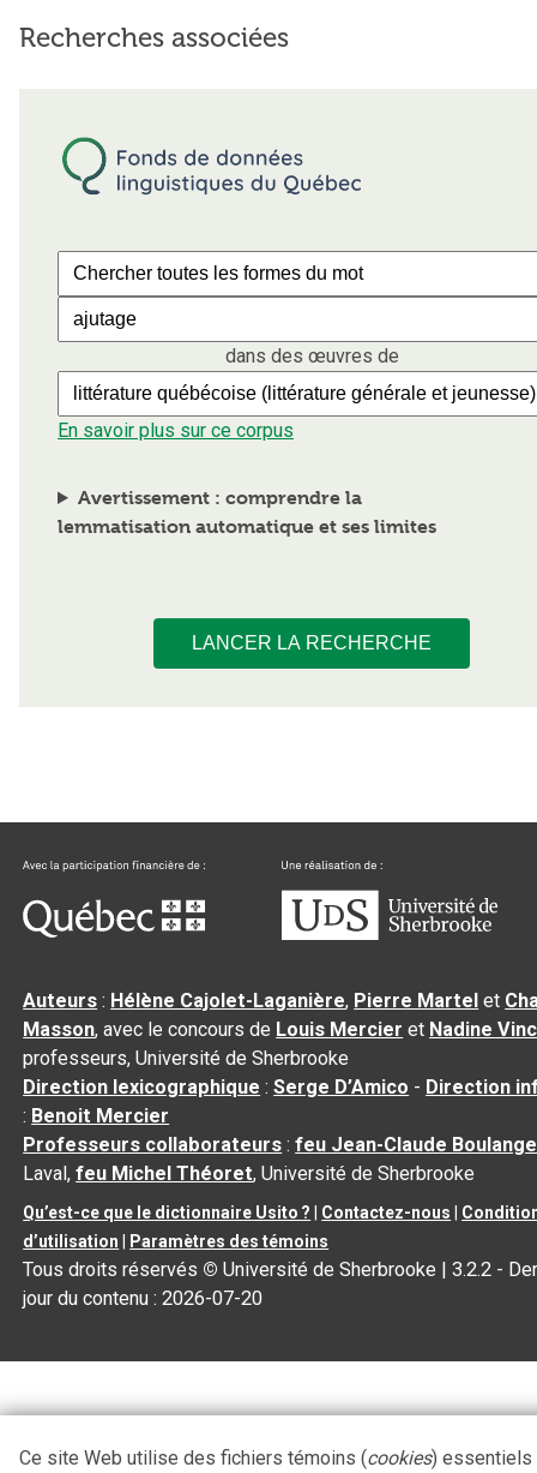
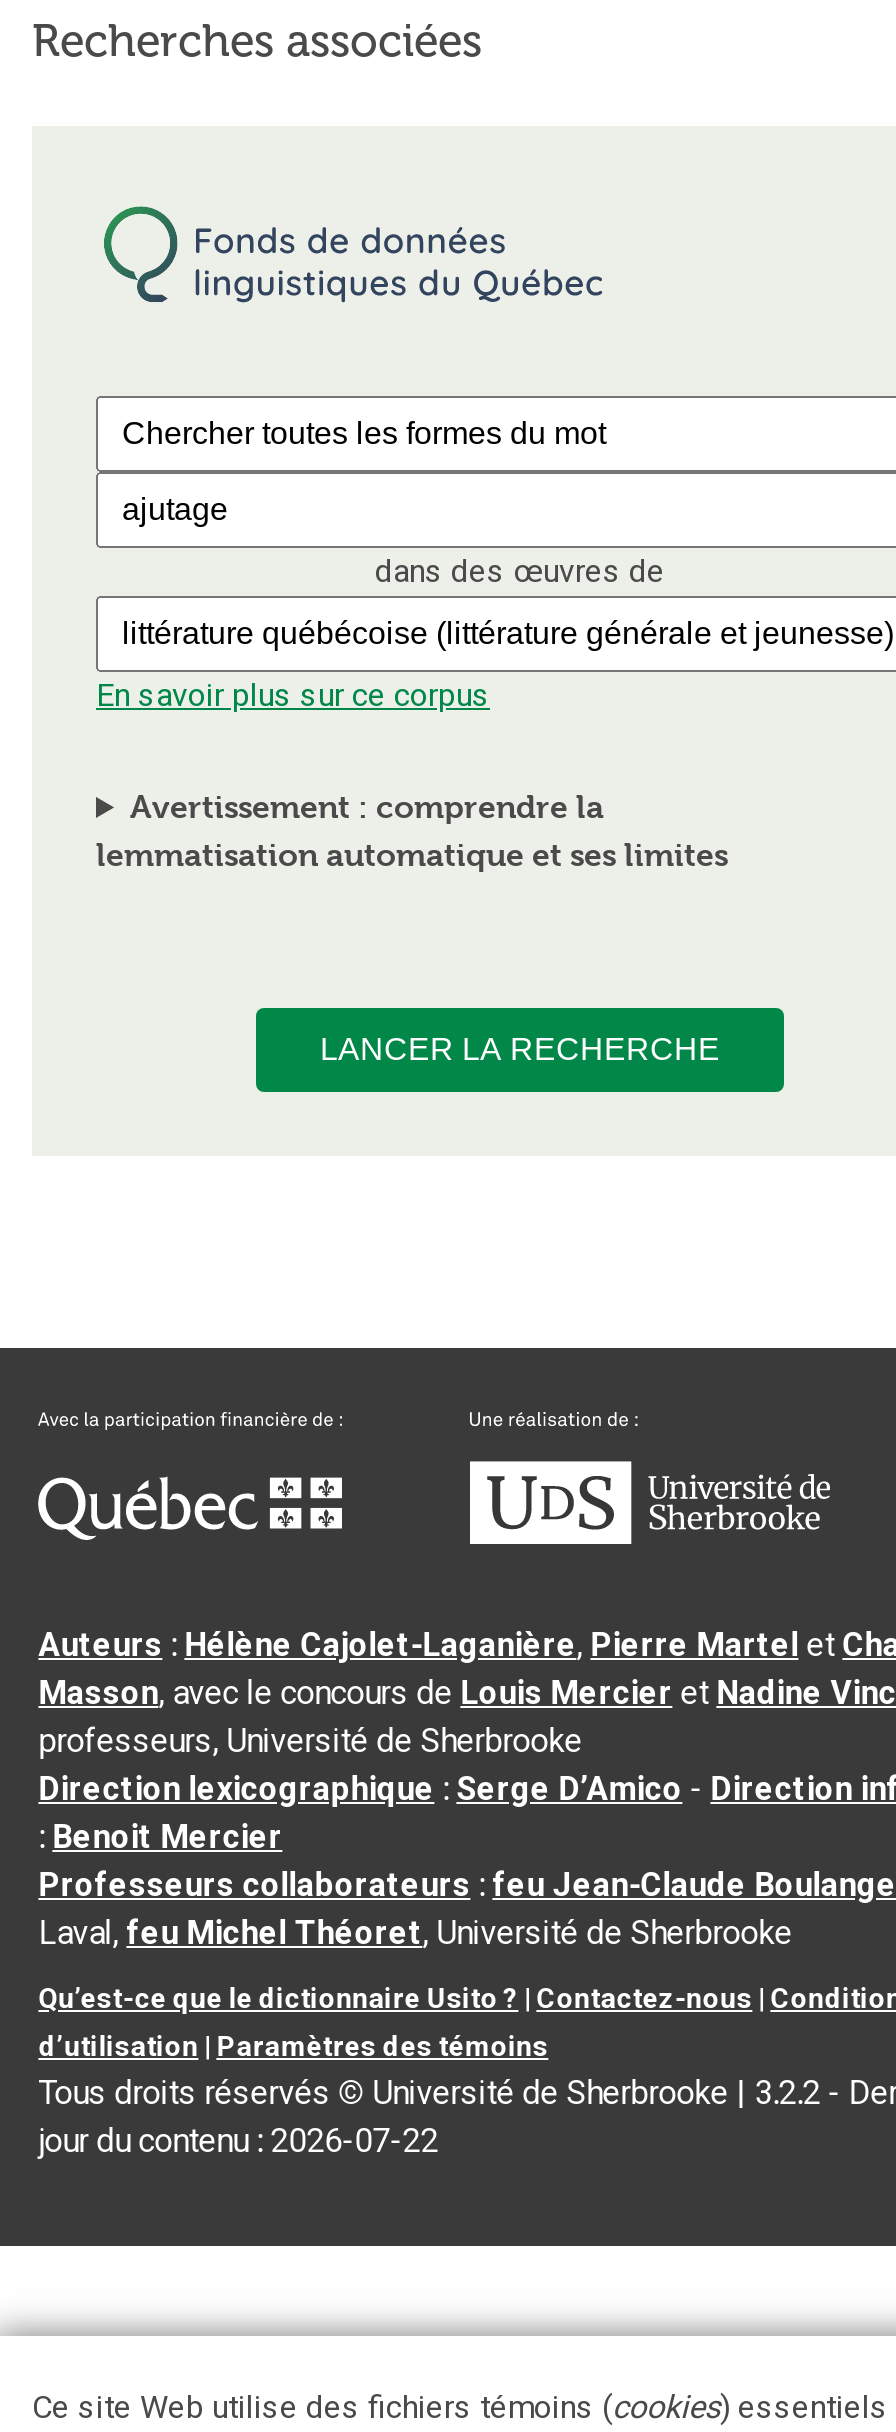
[23,1287,263,1309] jour du contenu : 2026-07-20 -> [38,2122,438,2160] jour du contenu : 2026-07-22

